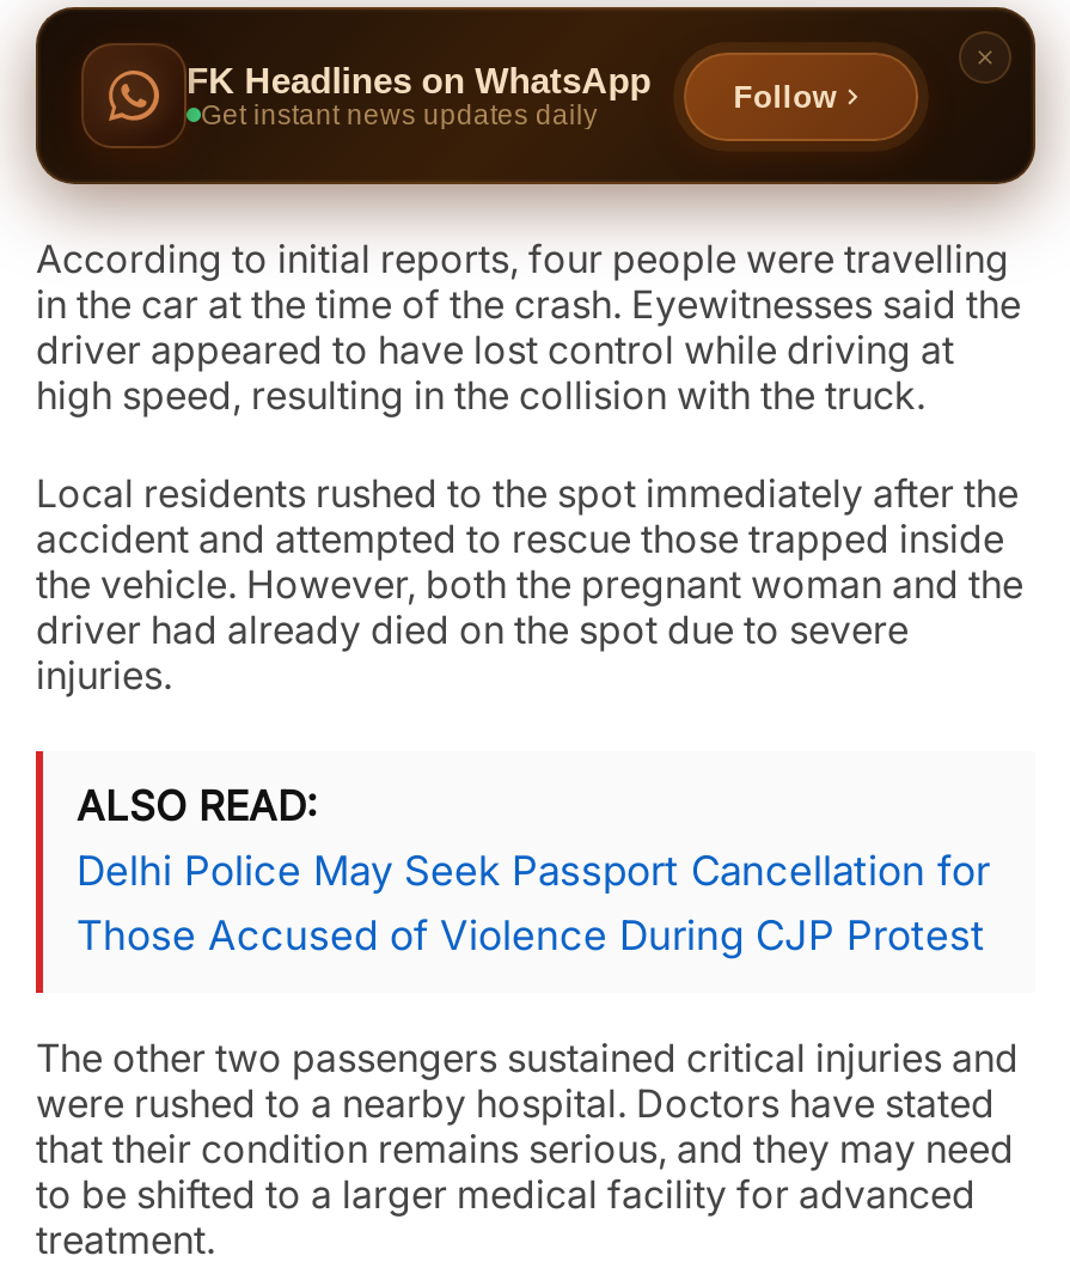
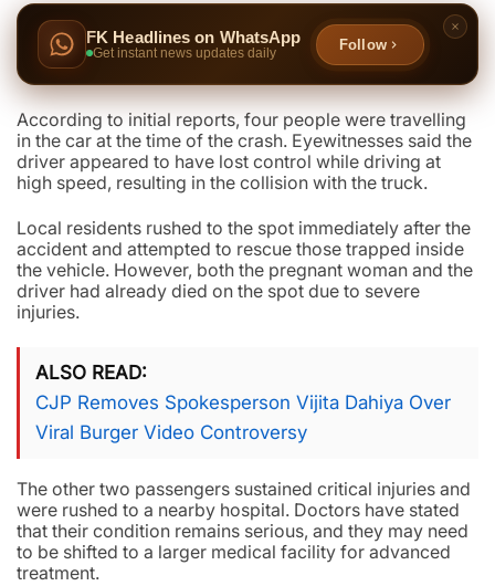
[77,847,990,959] Delhi Police May Seek Passport Cancellation for | Those Accused of Violence During CJP Protest -> [35,391,451,443] CJP Removes Spokesperson Vijita Dahiya Over | Viral Burger Video Controversy

